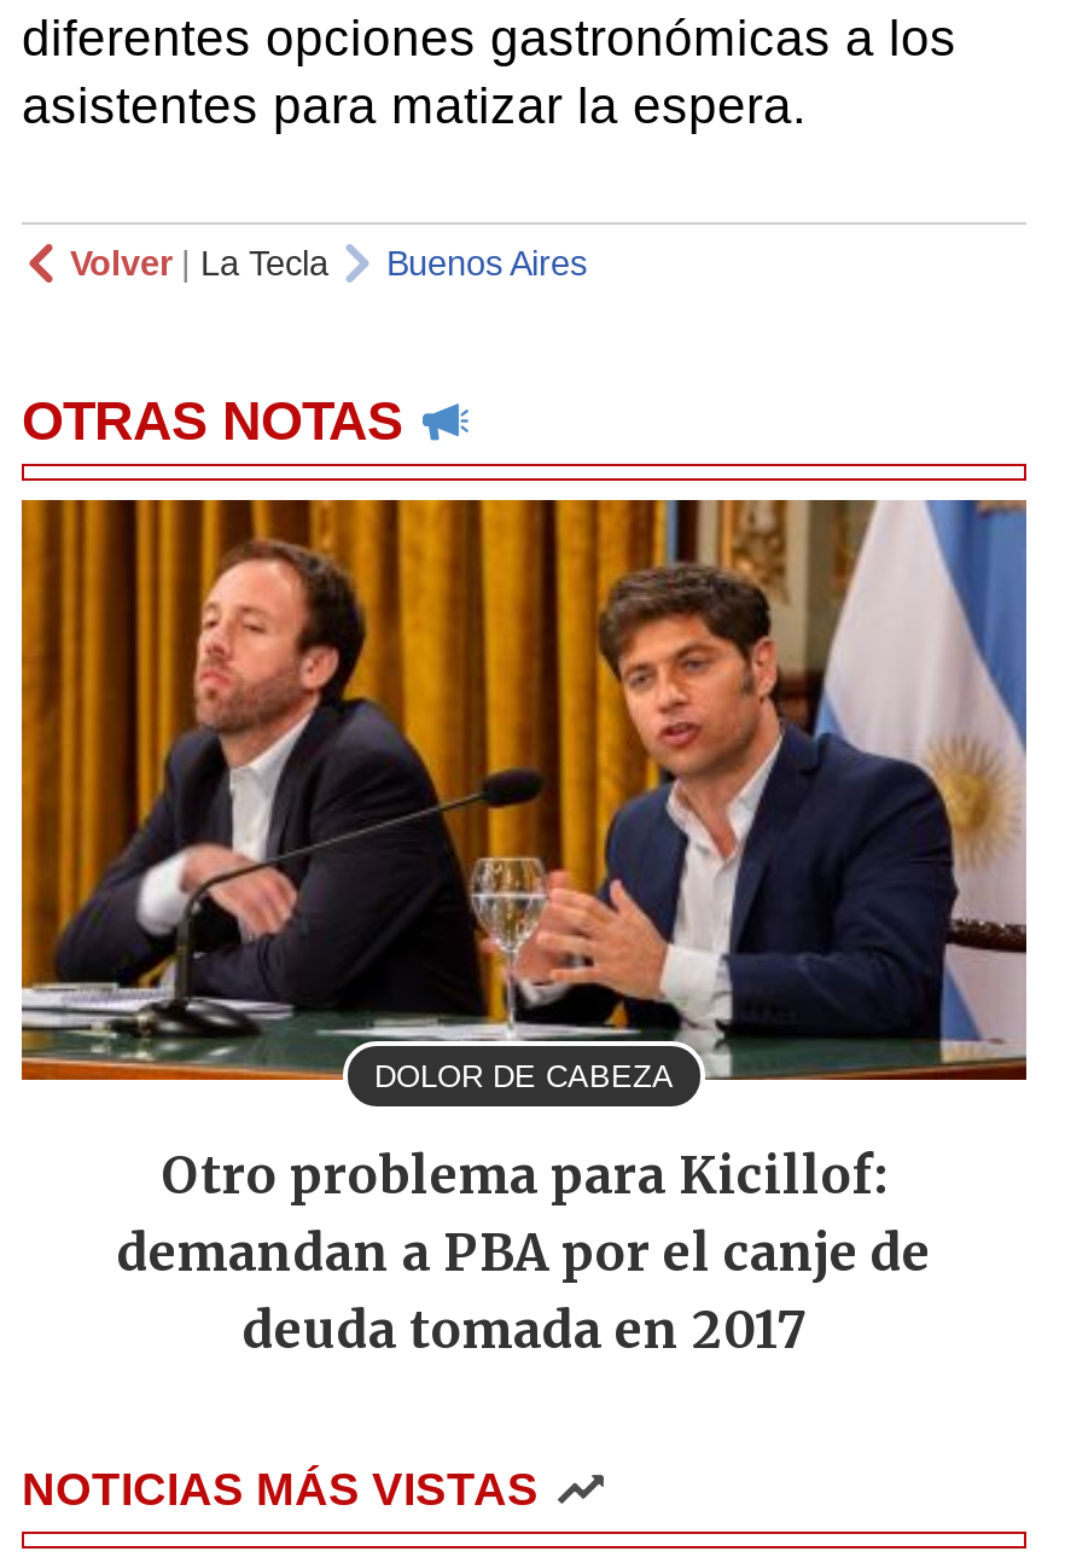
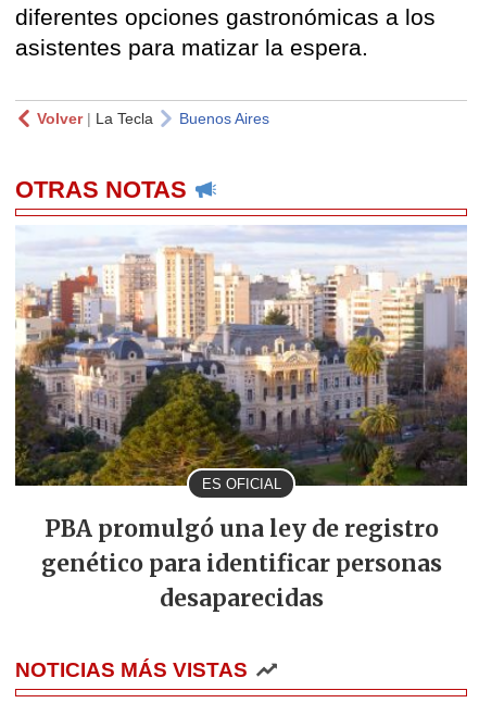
[19,498,1029,1094] [image] | DOLOR DE CABEZA -> [14,225,468,492] [image] | ES OFICIAL
[117,1144,931,1362] Otro problema para Kicillof: | demandan a PBA por el canje de | deuda tomada en 2017 -> [41,515,442,612] PBA promulgó una ley de registro | genético para identificar personas | desaparecidas

